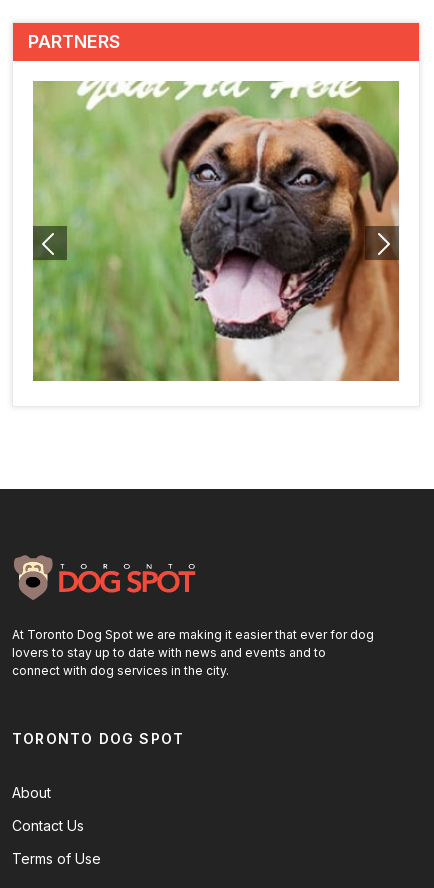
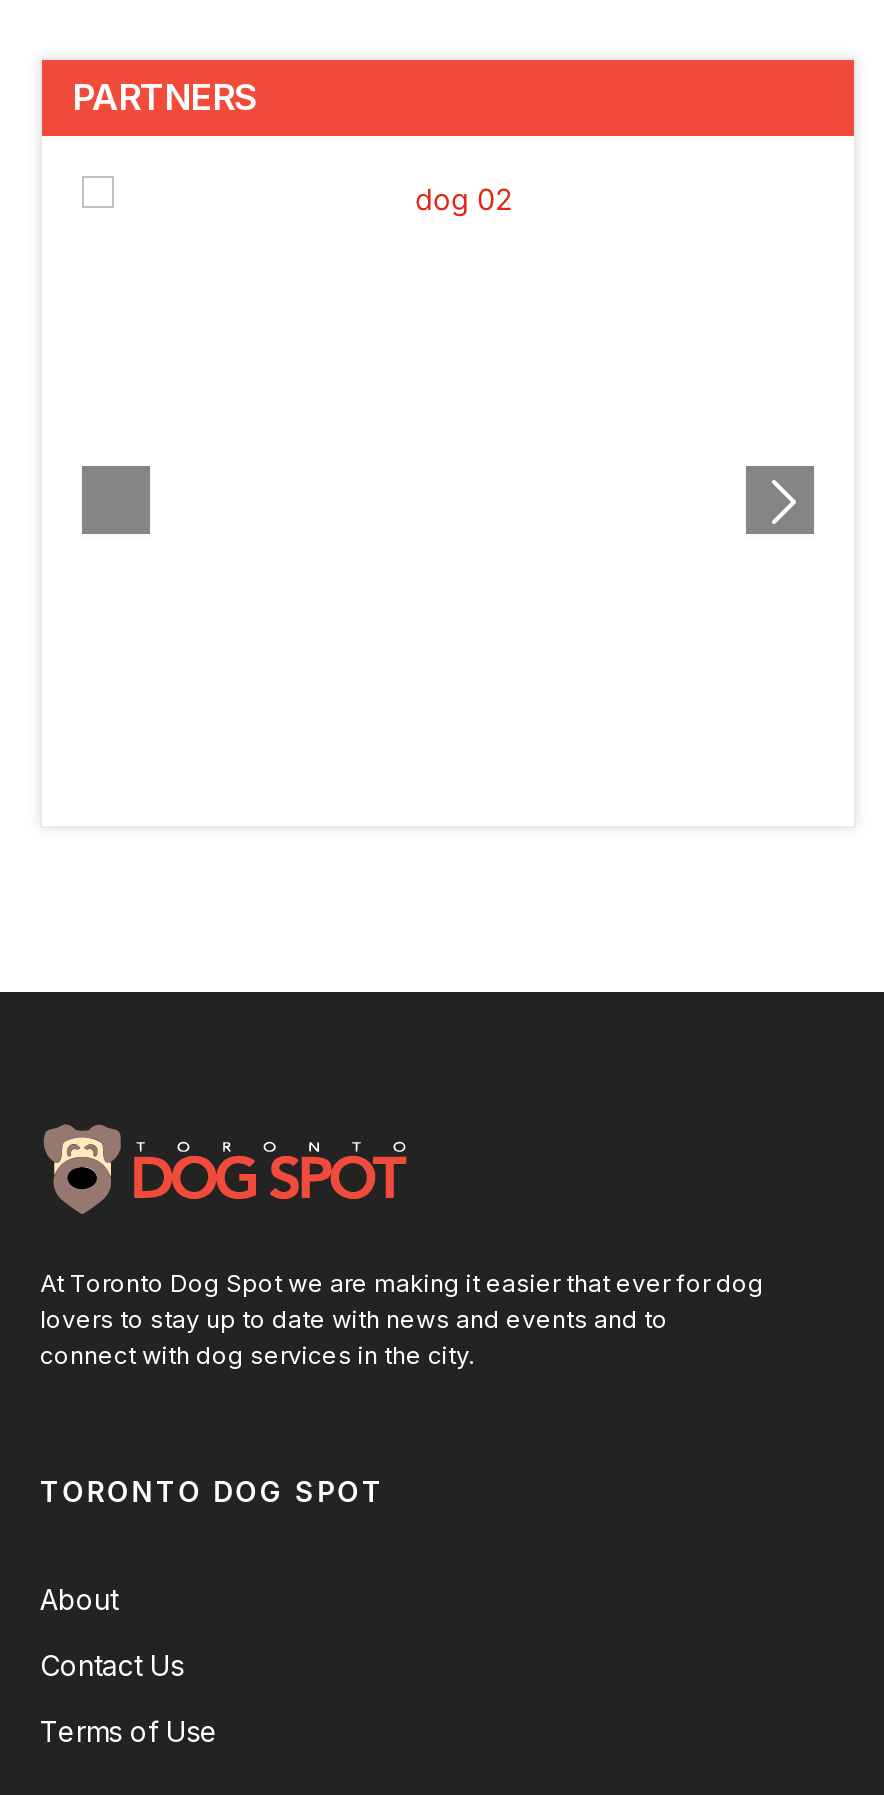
[32,80,400,382] [image] -> none

